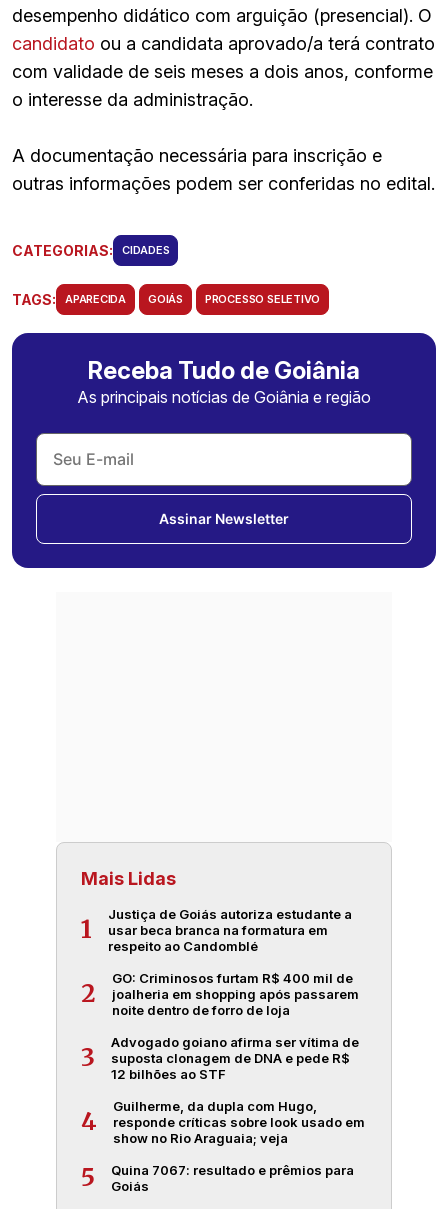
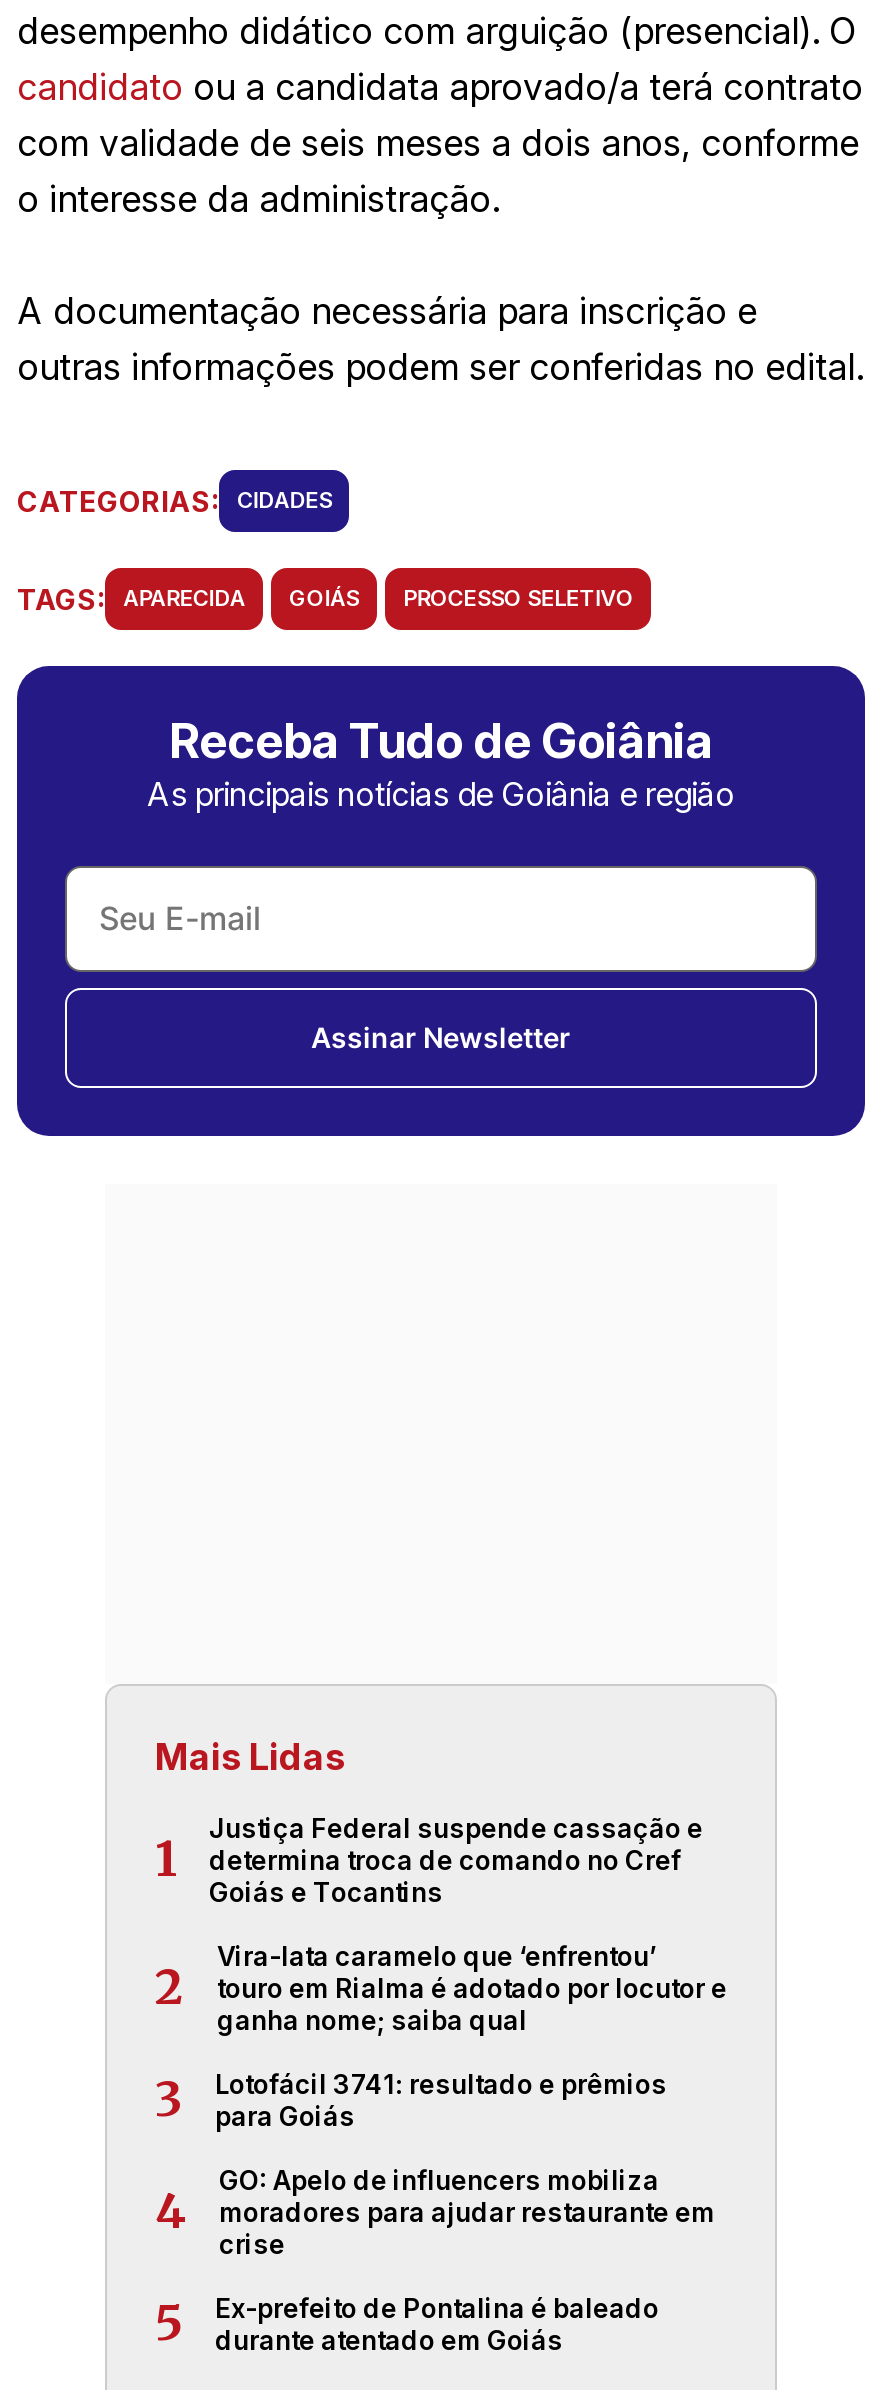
[108,906,352,954] Justiça de Goiás autoriza estudante a | usar beca branca na formatura em | respeito ao Candomblé -> [209,1811,703,1907] Justiça Federal suspende cassação e | determina troca de comando no Cref | Goiás e Tocantins
[112,970,359,1018] GO: Criminosos furtam R$ 400 mil de | joalheria em shopping após passarem | noite dentro de forro de loja -> [217,1939,727,2035] Vira-lata caramelo que ‘enfrentou’ | touro em Rialma é adotado por locutor e | ganha nome; saiba qual
[111,1034,359,1082] Advogado goiano afirma ser vítima de | suposta clonagem de DNA e pede R$ | 12 bilhões ao STF -> [215,2067,667,2131] Lotofácil 3741: resultado e prêmios | para Goiás
[113,1098,365,1146] Guilherme, da dupla com Hugo, | responde críticas sobre look usado em | show no Rio Araguaia; veja -> [219,2163,715,2259] GO: Apelo de influencers mobiliza | moradores para ajudar restaurante em | crise
[111,1162,354,1194] Quina 7067: resultado e prêmios para | Goiás -> [215,2291,659,2355] Ex-prefeito de Pontalina é baleado | durante atentado em Goiás

